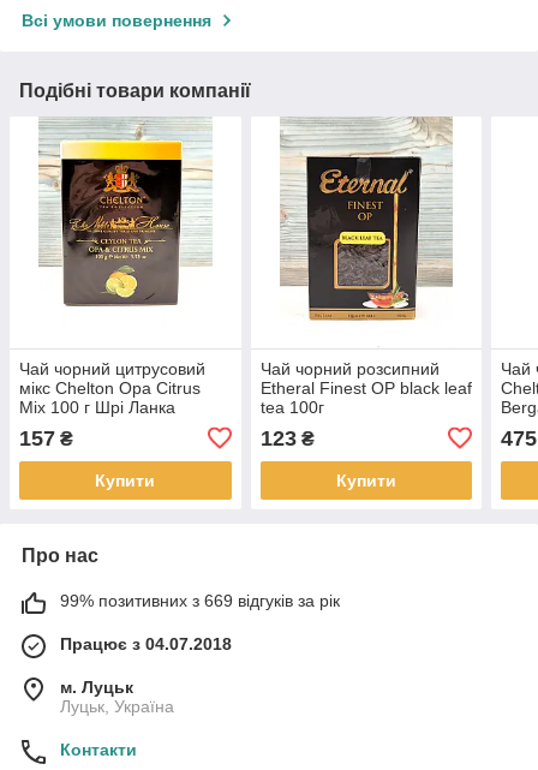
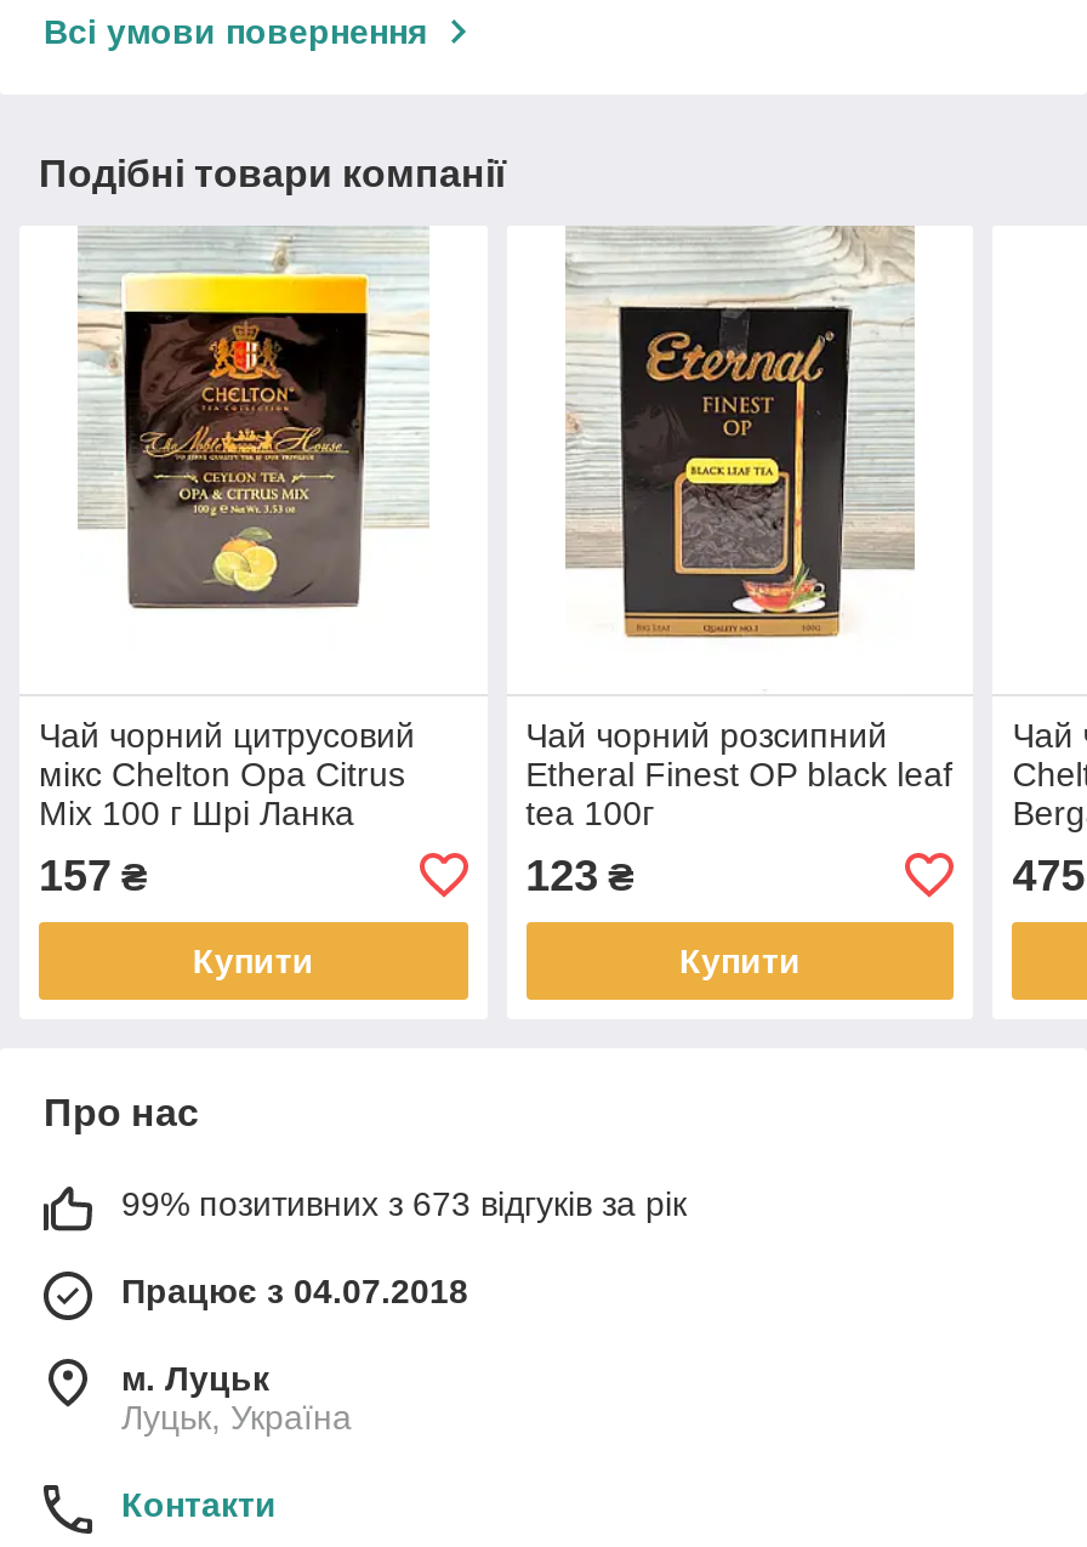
[60,591,340,610] 99% позитивних з 669 відгуків за рік -> [121,1184,687,1223] 99% позитивних з 673 відгуків за рік

